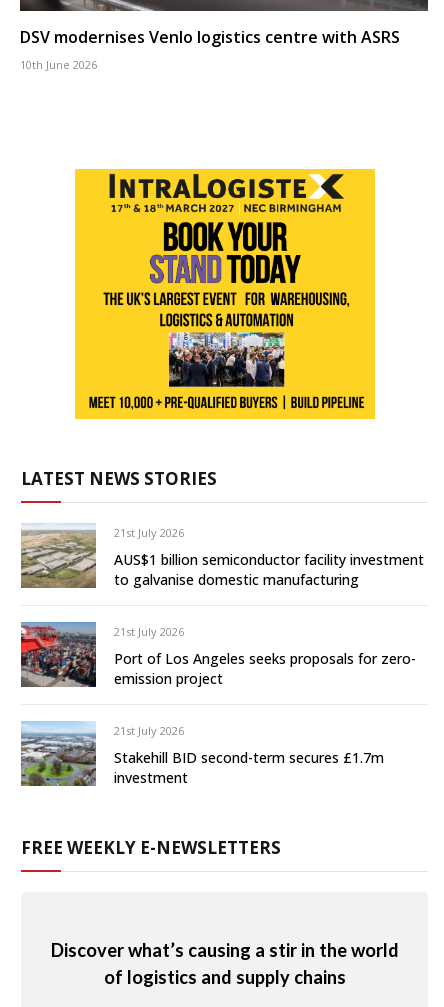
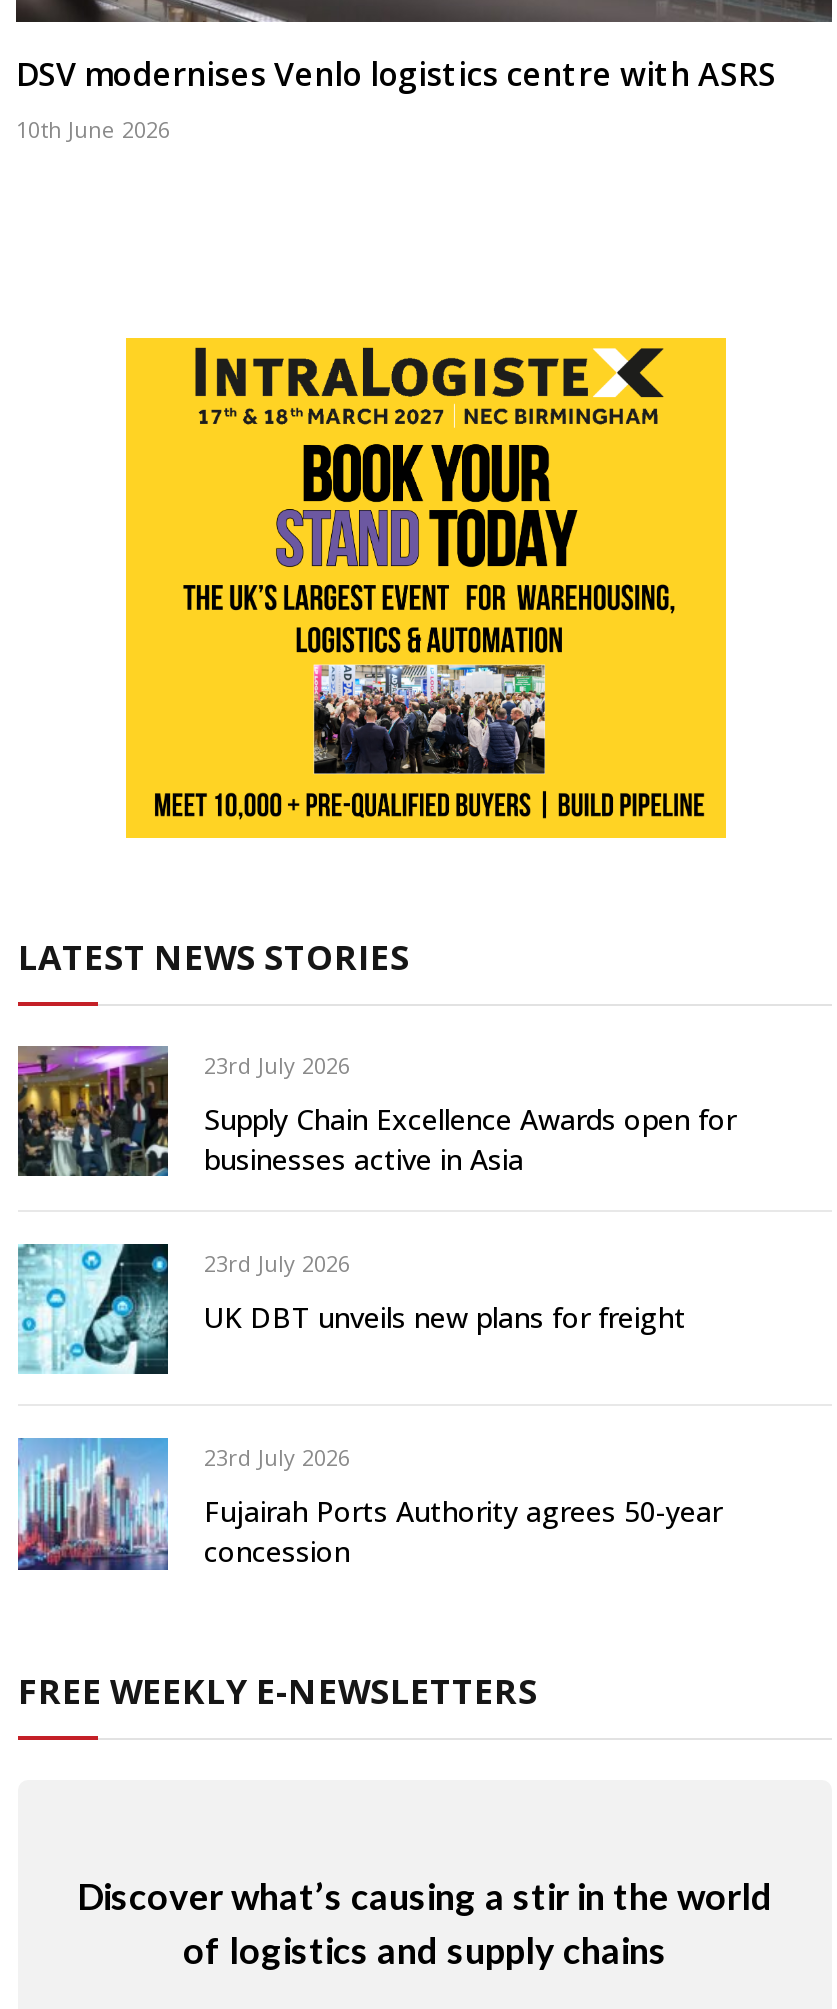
[20,525,184,589] [image] | 21st July 2026 -> [16,1046,350,1178] [image] | 23rd July 2026
[114,550,424,589] AUS$1 billion semiconductor facility investment | to galvanise domestic manufacturing -> [204,1100,736,1178] Supply Chain Excellence Awards open for | businesses active in Asia
[20,621,184,688] [image] | 21st July 2026 -> [16,1242,350,1376] [image] | 23rd July 2026
[114,649,416,688] Port of Los Angeles seeks proposals for zero- | emission project -> [204,1298,686,1336] UK DBT unveils new plans for freight
[20,722,184,787] [image] | 21st July 2026 -> [18,1438,350,1572] [image] | 23rd July 2026
[114,748,384,787] Stakehill BID second-term secures £1.7m | investment -> [204,1493,722,1571] Fujairah Ports Authority agrees 50-year | concession

